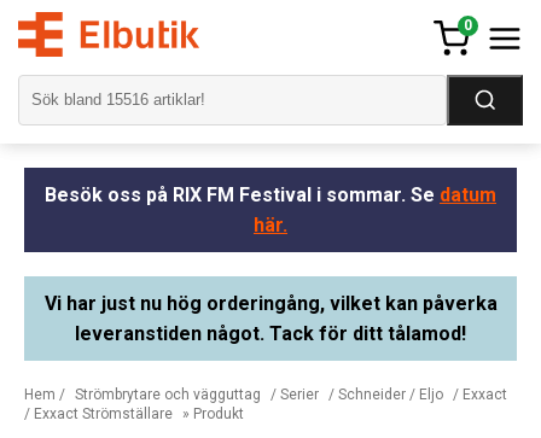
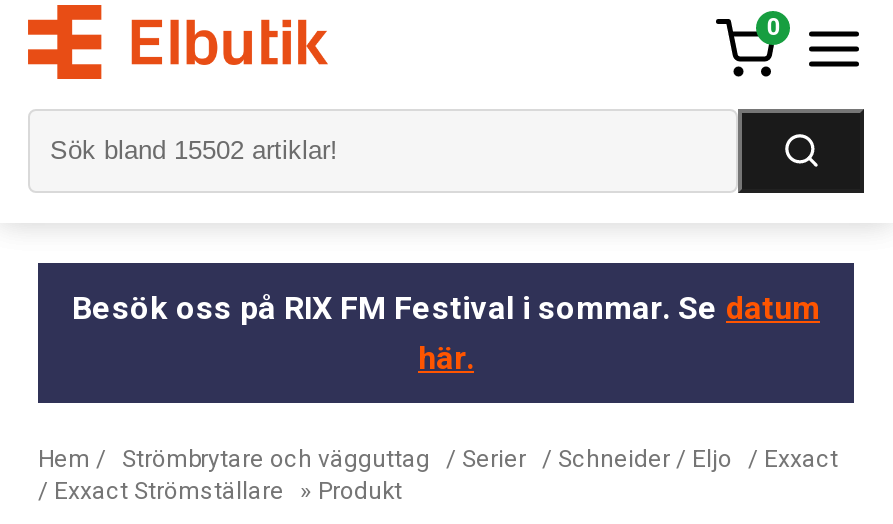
[24,276,517,361] [image] | Vi har just nu hög orderingång, vilket kan påverka | leveranstiden något. Tack för ditt tålamod! -> none

